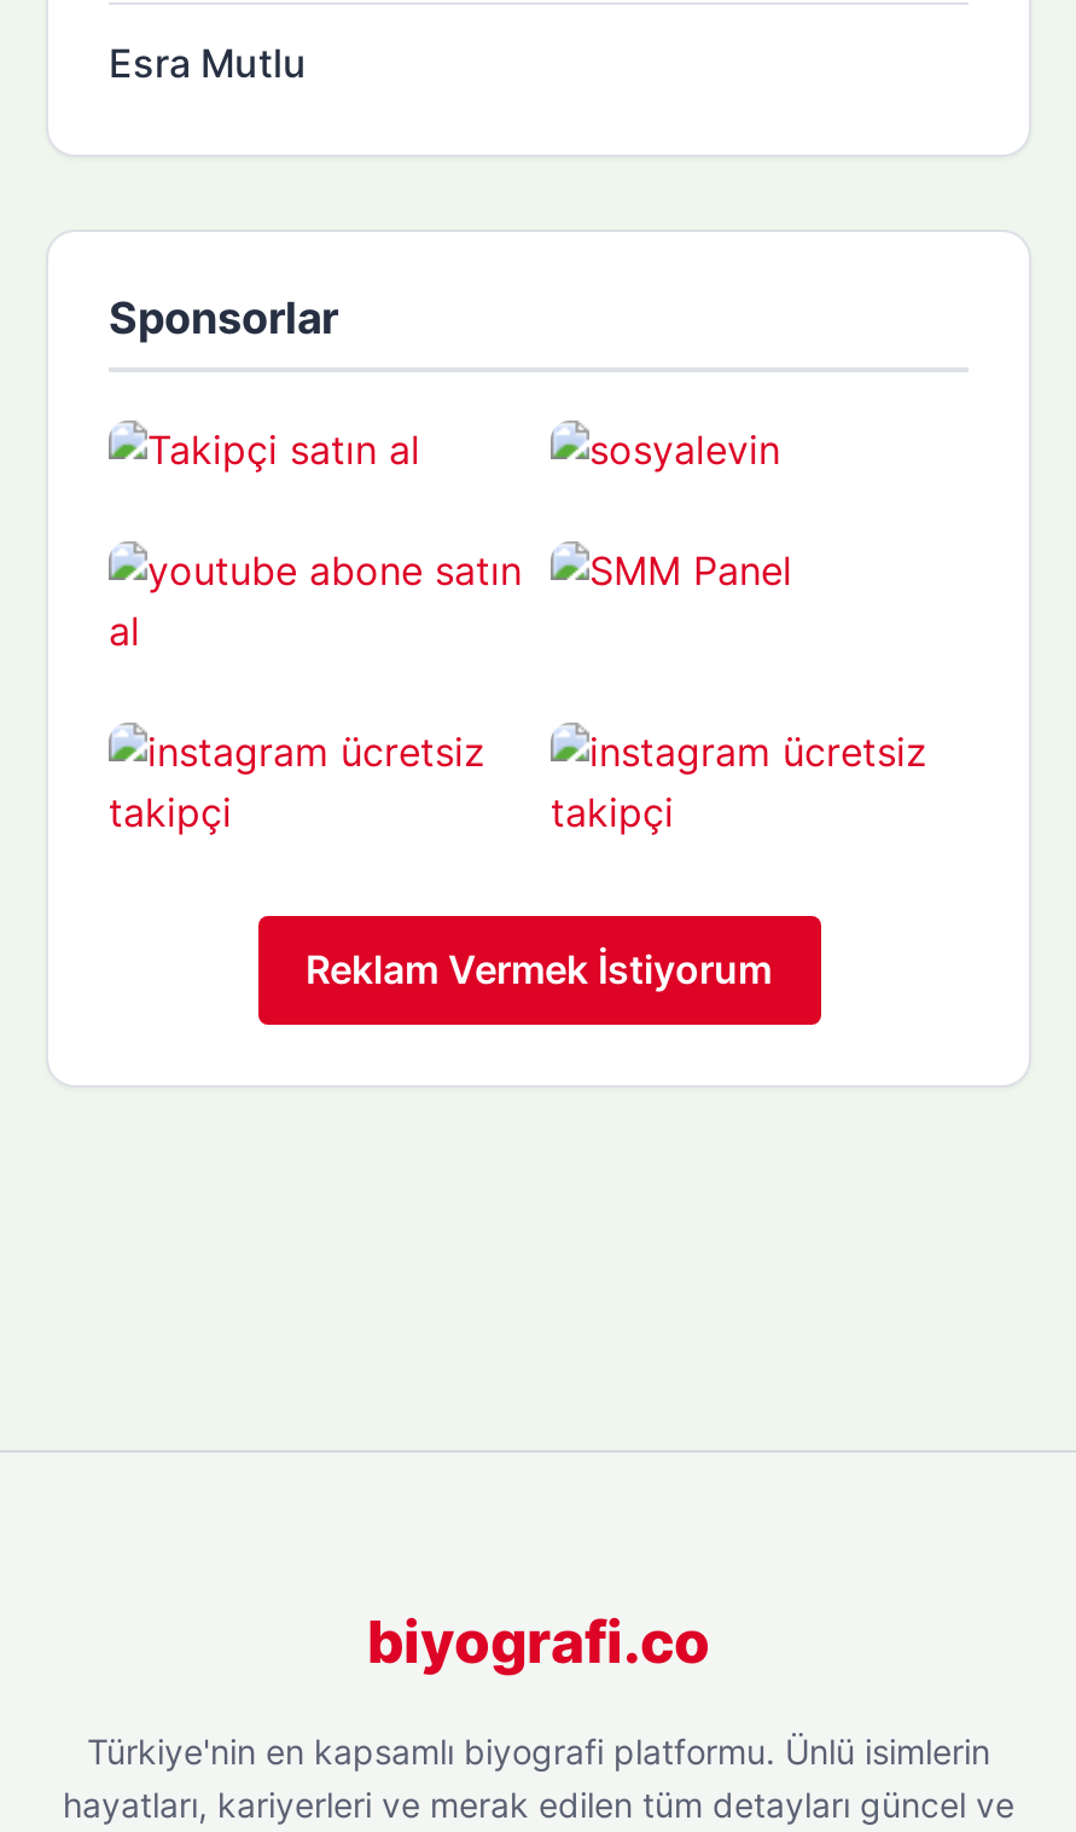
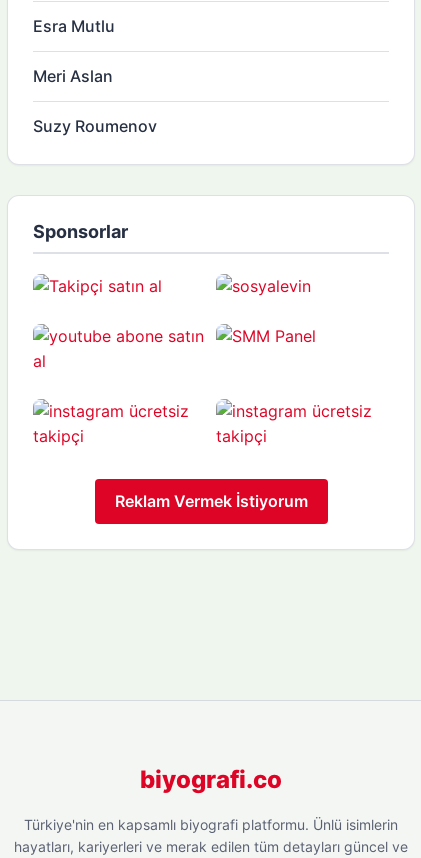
none -> [33,65,157,135] Meri Aslan | Suzy Roumenov

